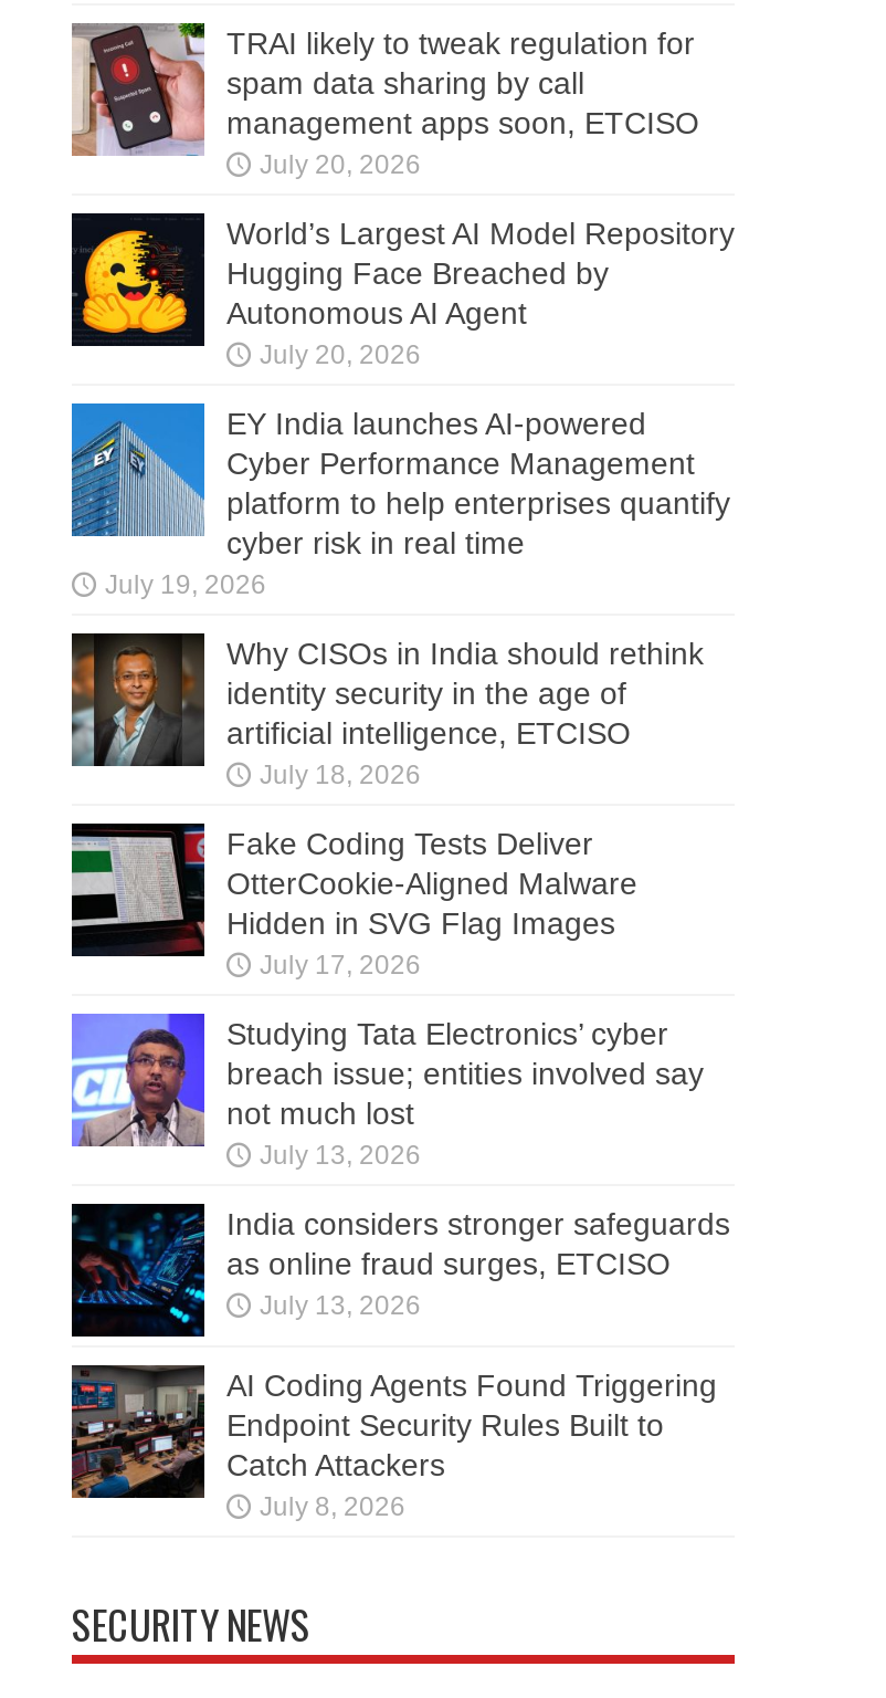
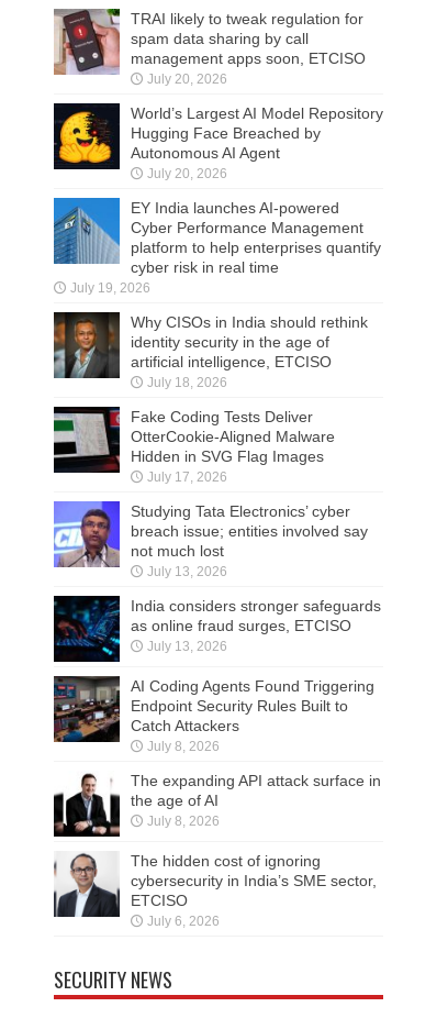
none -> [54,772,381,929] [image] | The expanding API attack surface in | the age of AI | July 8, 2026 | The hidden cost of ignoring | cybersecurity in India’s SME sector, | ETCISO | July 6, 2026
none -> [54,852,115,917] [image]

